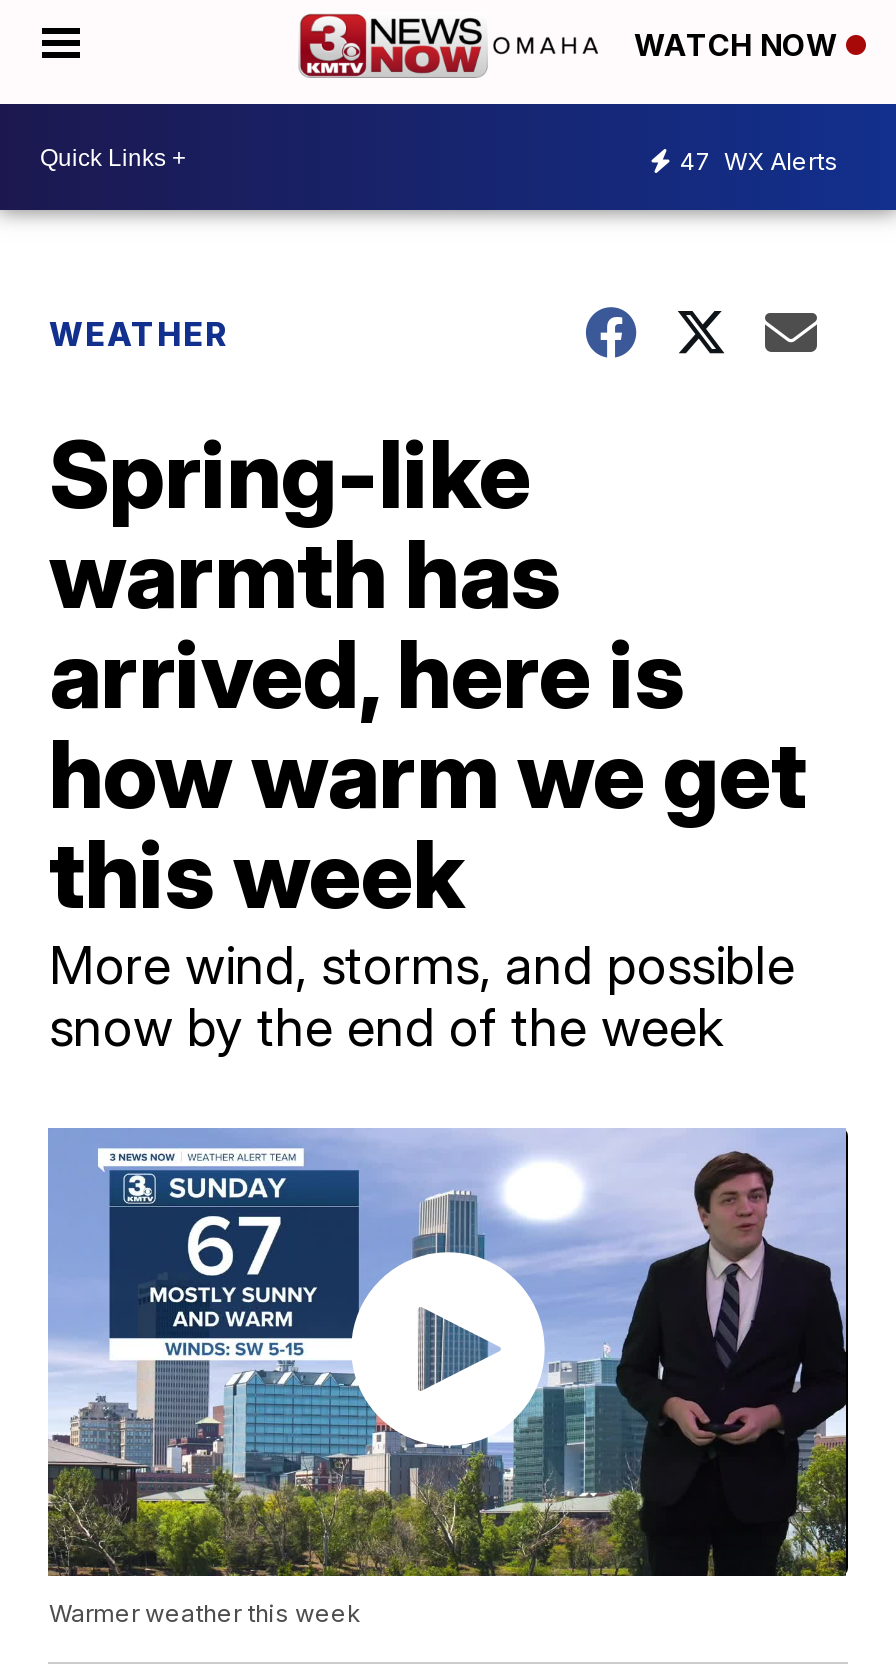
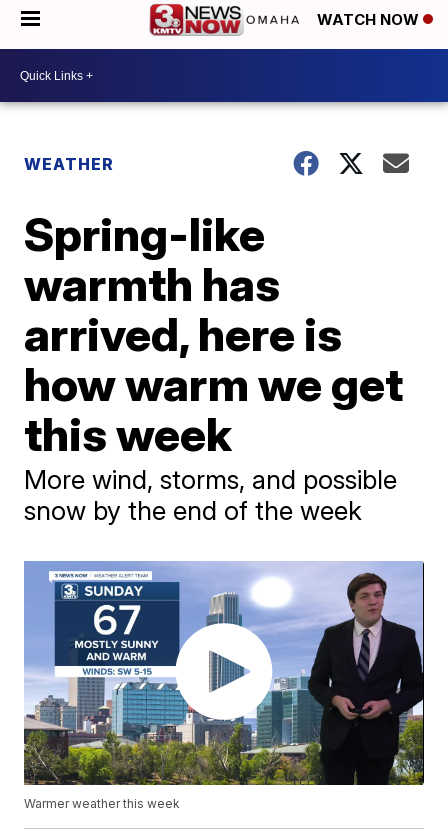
[680,145,838,175] 47 WX Alerts -> none

